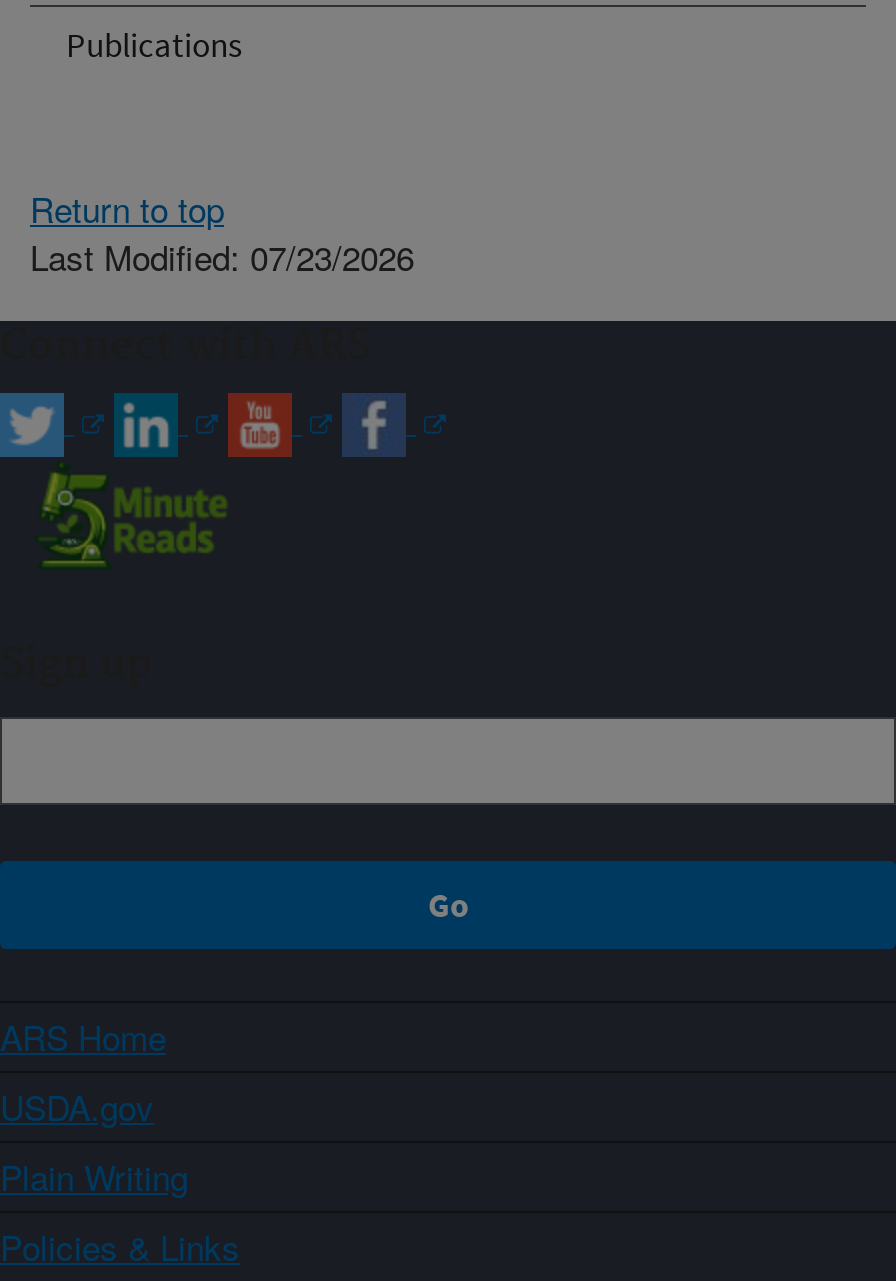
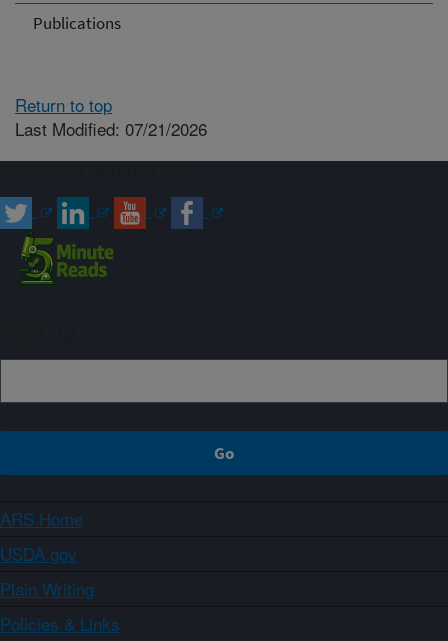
[30,230,414,280] Last Modified: 07/23/2026 -> [15,115,207,140] Last Modified: 07/21/2026

